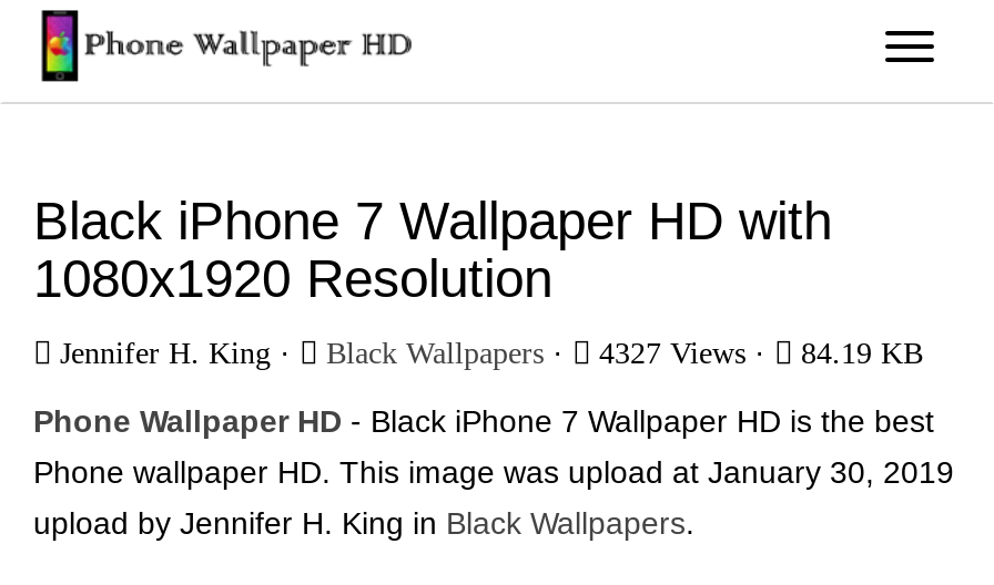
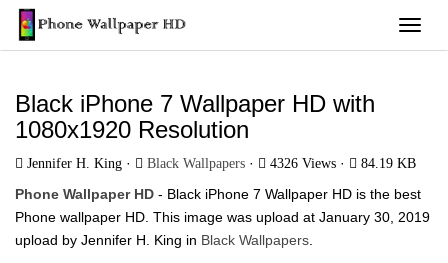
[326,335,923,370] Black Wallpapers · 4327 Views · 84.19 KB -> [147,155,416,171] Black Wallpapers · 4326 Views · 84.19 KB

